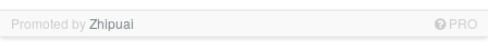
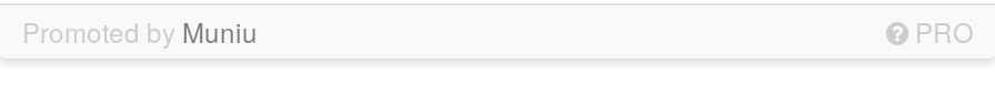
[11,14,134,32] Promoted by Zhipuai -> [22,12,258,50] Promoted by Muniu

